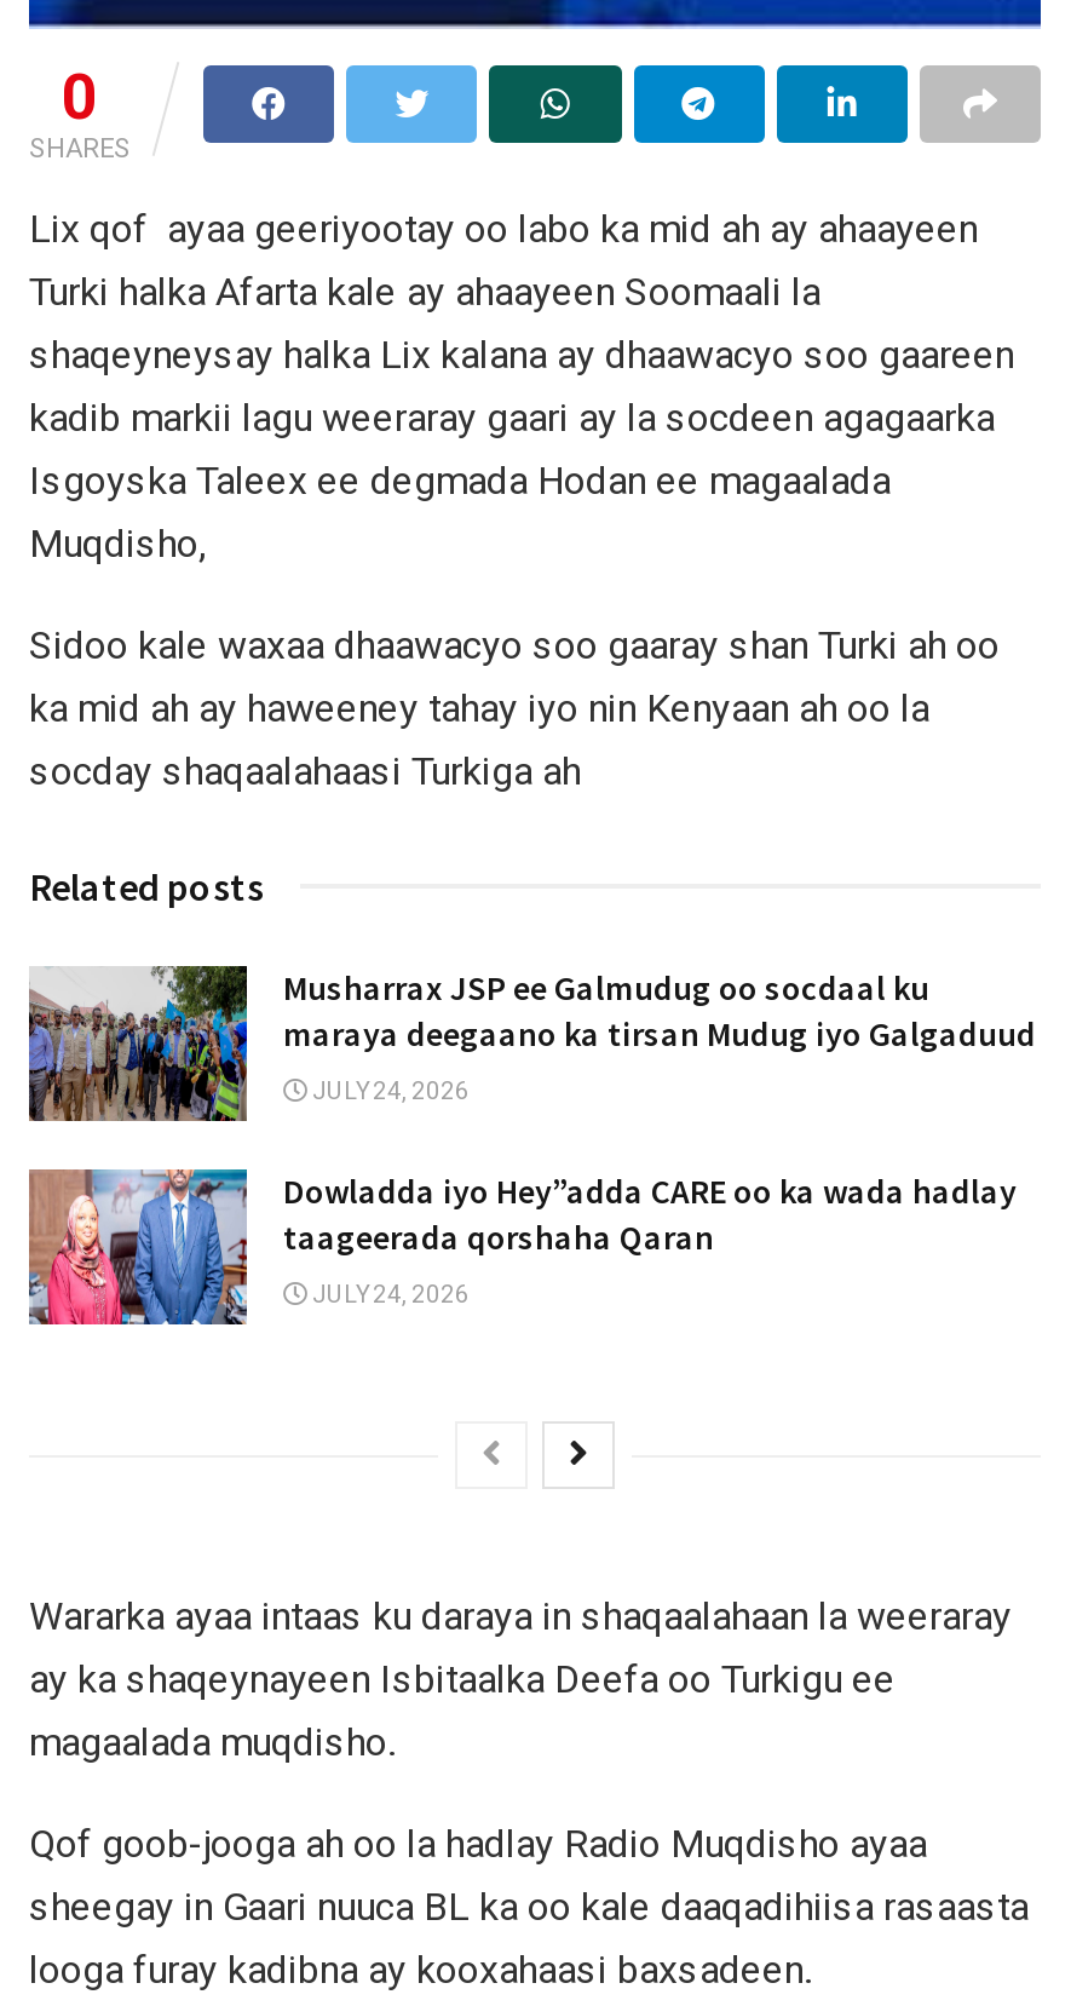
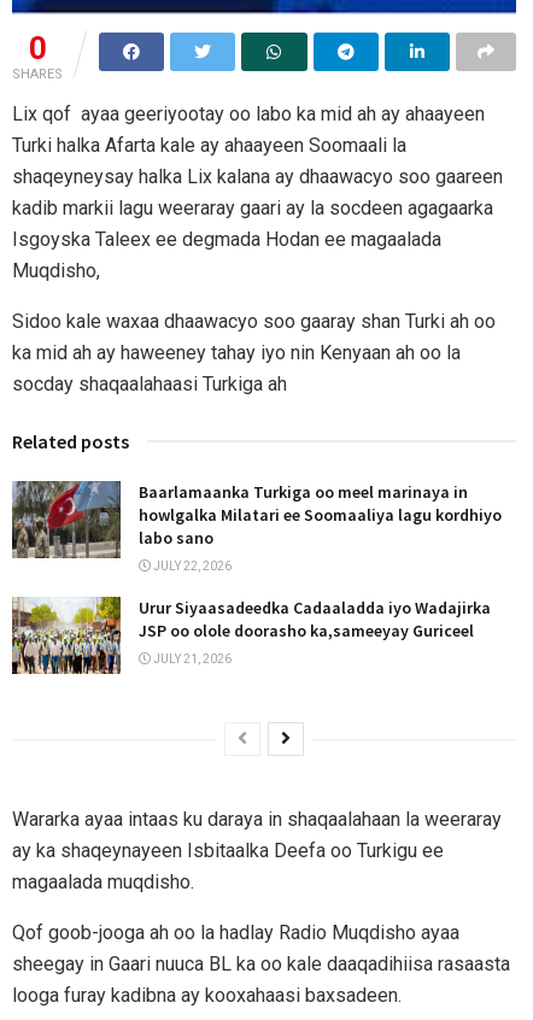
[27,965,1036,1123] [image] | Musharrax JSP ee Galmudug oo socdaal ku | maraya deegaano ka tirsan Mudug iyo Galgaduud -> [12,480,502,558] [image] | Baarlamaanka Turkiga oo meel marinaya in | howlgalka Milatari ee Soomaaliya lagu kordhiyo | labo sano
[307,1076,470,1103] JULY 24, 2026 -> [151,559,232,572] JULY 22, 2026
[29,1167,1017,1327] [image] | Dowladda iyo Hey”adda CARE oo ka wada hadlay | taageerada qorshaha Qaran -> [11,596,491,675] [image] | Urur Siyaasadeedka Cadaaladda iyo Wadajirka | JSP oo olole doorasho ka,sameeyay Guriceel
[307,1281,470,1307] JULY 24, 2026 -> [151,652,232,665] JULY 21, 2026

